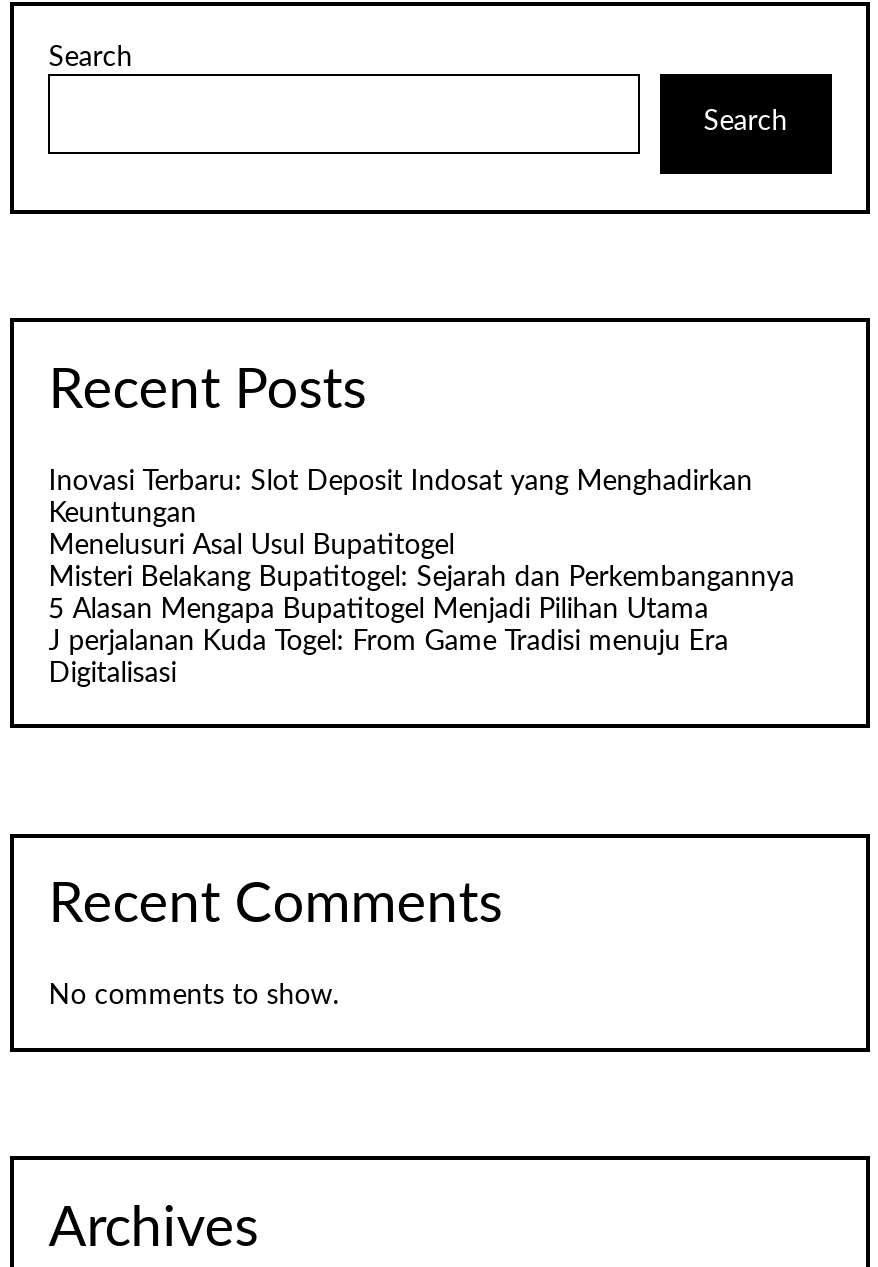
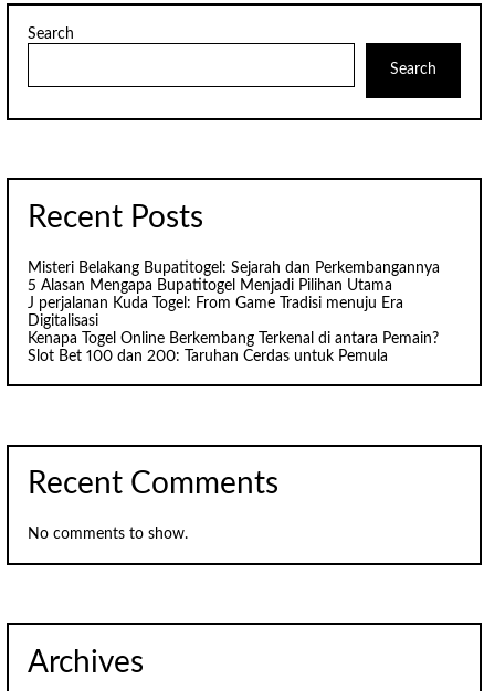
[48,467,752,559] Inovasi Terbaru: Slot Deposit Indosat yang Menghadirkan | Keuntungan | Menelusuri Asal Usul Bupatitogel -> none
moved [48,563,794,687] -> [28,260,440,329]: Misteri Belakang Bupatitogel: Sejarah dan Perkembangannya | 5 Alasan Mengapa Bupatitogel Menjadi Pilihan Utama | J perjalanan Kuda Togel: From Game Tradisi menuju Era | Digitalisasi
none -> [28,331,439,364] Kenapa Togel Online Berkembang Terkenal di antara Pemain? | Slot Bet 100 dan 200: Taruhan Cerdas untuk Pemula

